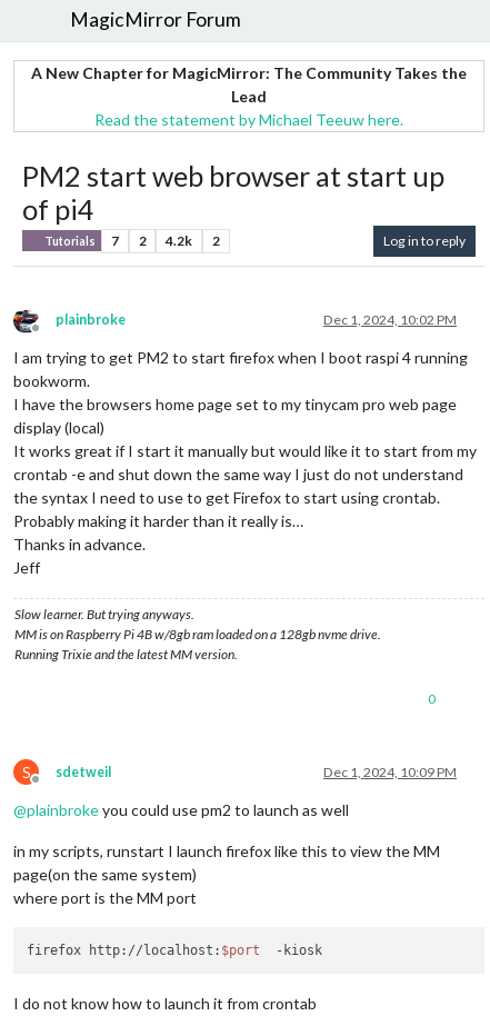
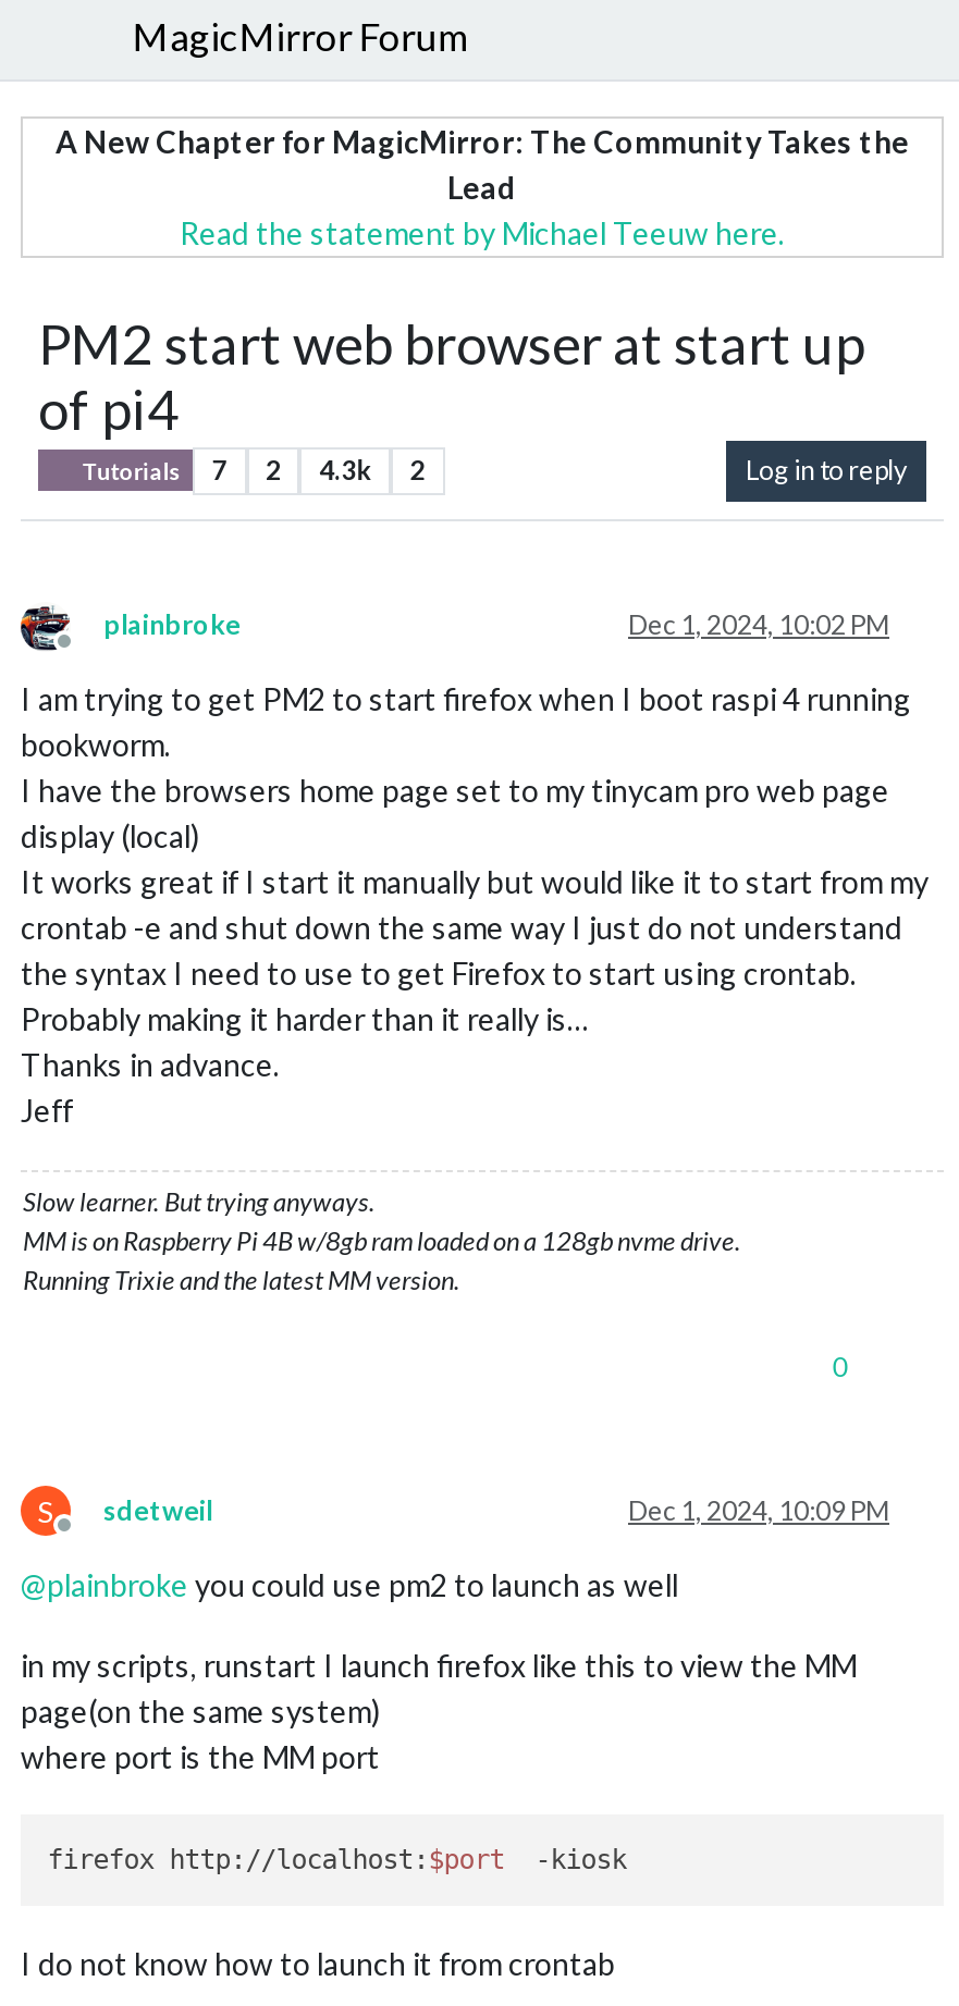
[42,232,220,249] Tutorials 7 2 4.2k 2 -> [78,453,425,486] Tutorials 7 2 4.3k 2

